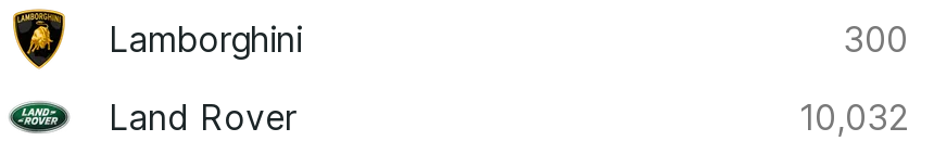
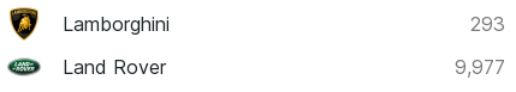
[843,18,908,61] 300 -> [470,12,505,36] 293
[799,96,908,139] 10,032 -> [455,55,505,79] 9,977

